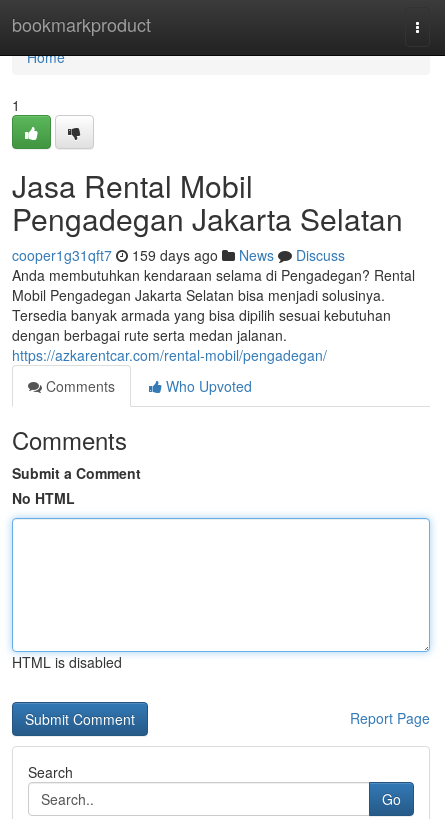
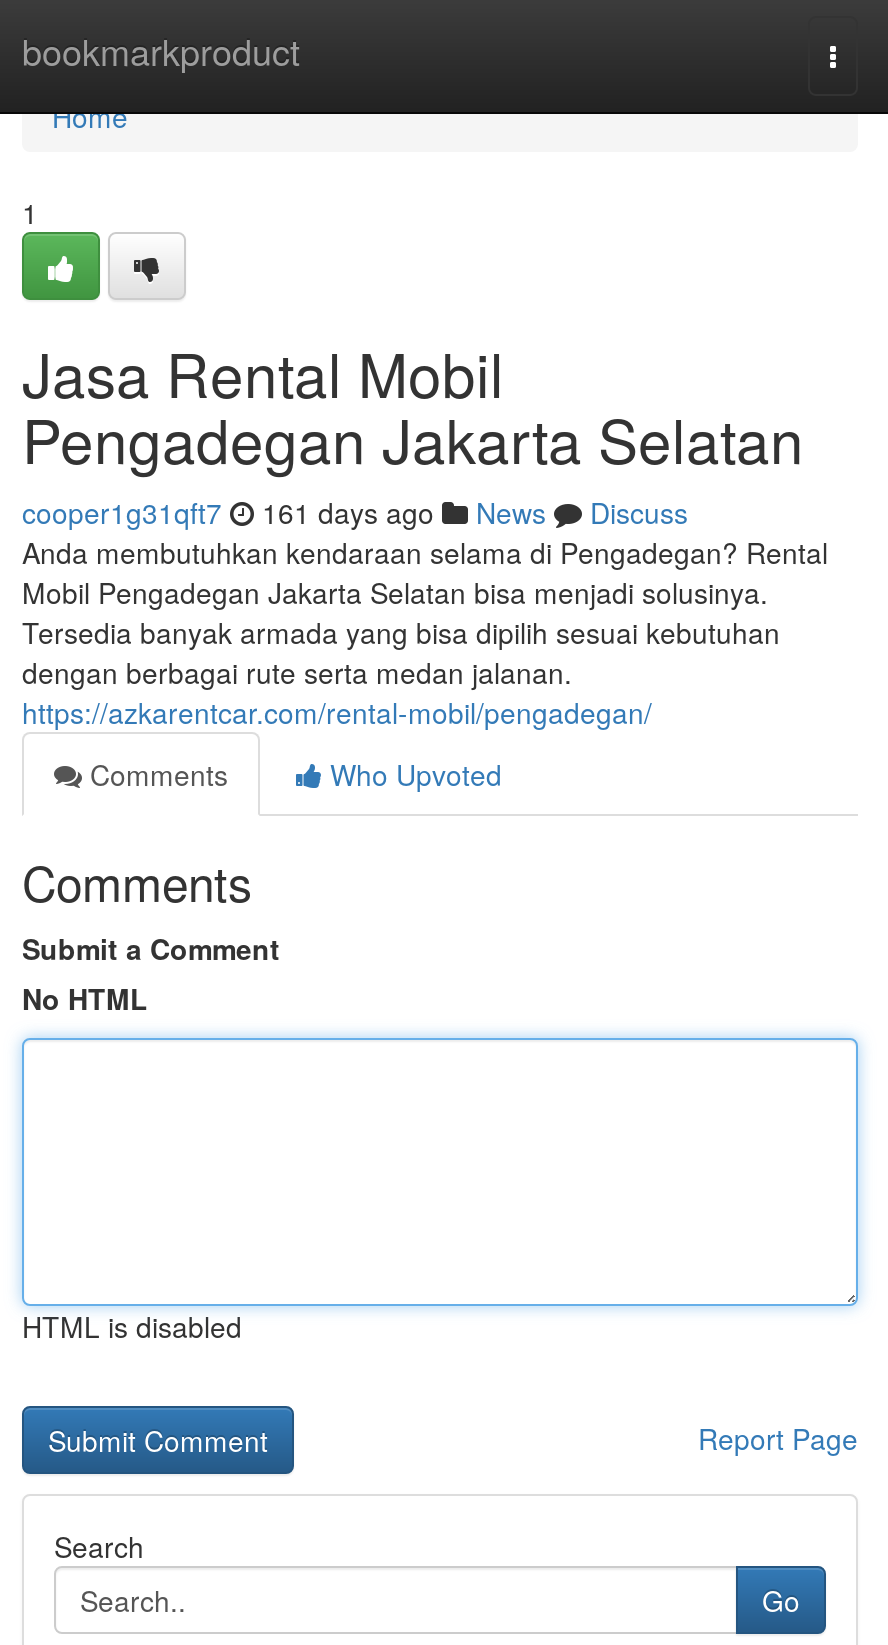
[12,245,345,265] cooper1g31qft7 159 days ago News Discuss -> [22,492,688,532] cooper1g31qft7 161 days ago News Discuss

